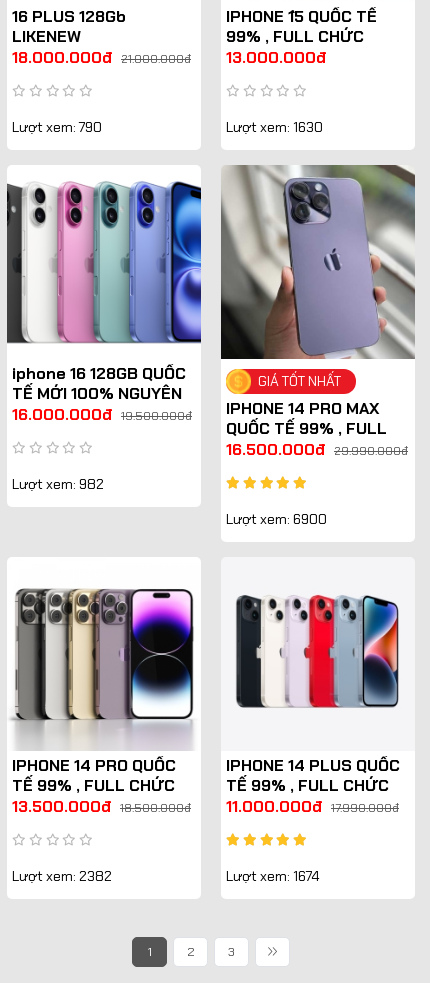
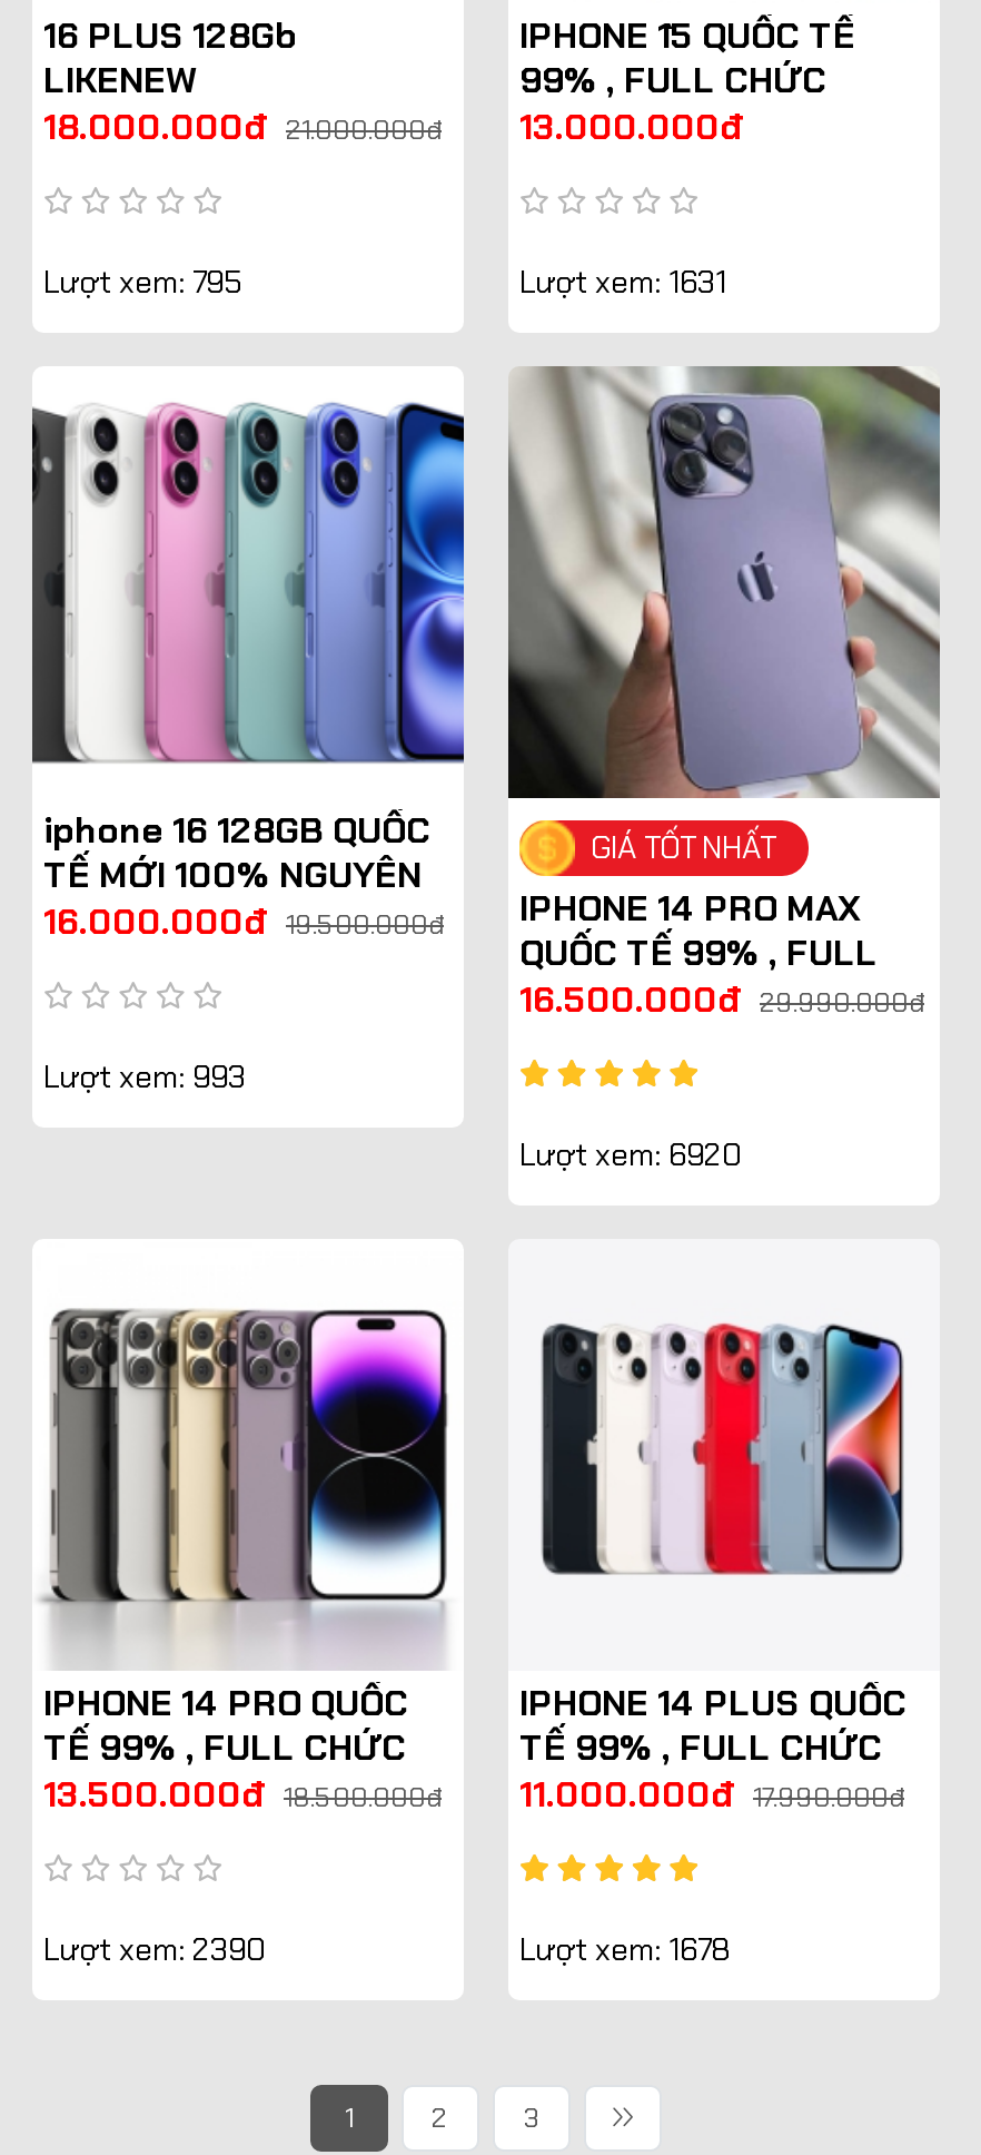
[12,118,102,136] Lượt xem: 790 -> [43,262,241,302] Lượt xem: 795
[226,118,323,136] Lượt xem: 1630 -> [519,262,726,302] Lượt xem: 1631
[12,475,104,493] Lượt xem: 982 -> [43,1056,246,1096] Lượt xem: 993
[226,510,327,528] Lượt xem: 6900 -> [519,1134,742,1174] Lượt xem: 6920
[12,867,112,885] Lượt xem: 2382 -> [43,1929,266,1969] Lượt xem: 2390
[226,867,319,885] Lượt xem: 1674 -> [519,1929,731,1969] Lượt xem: 1678

